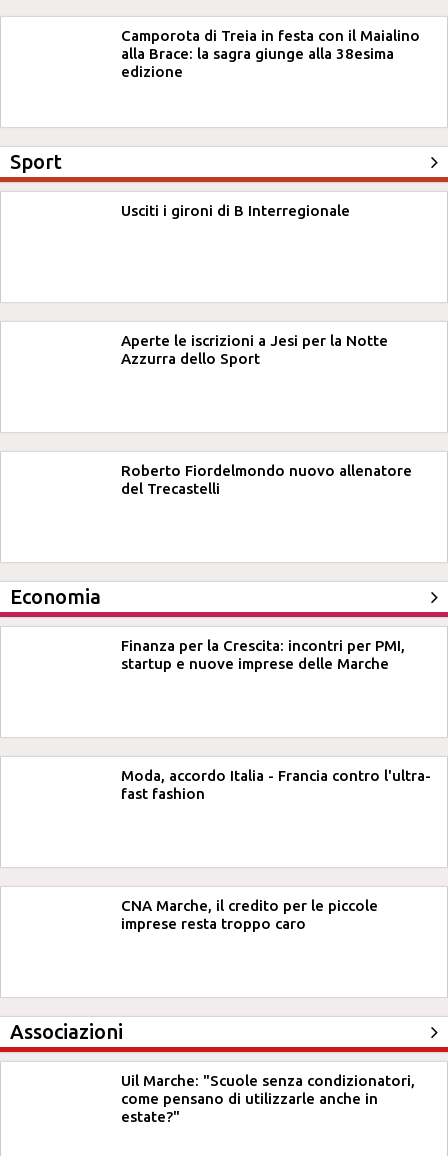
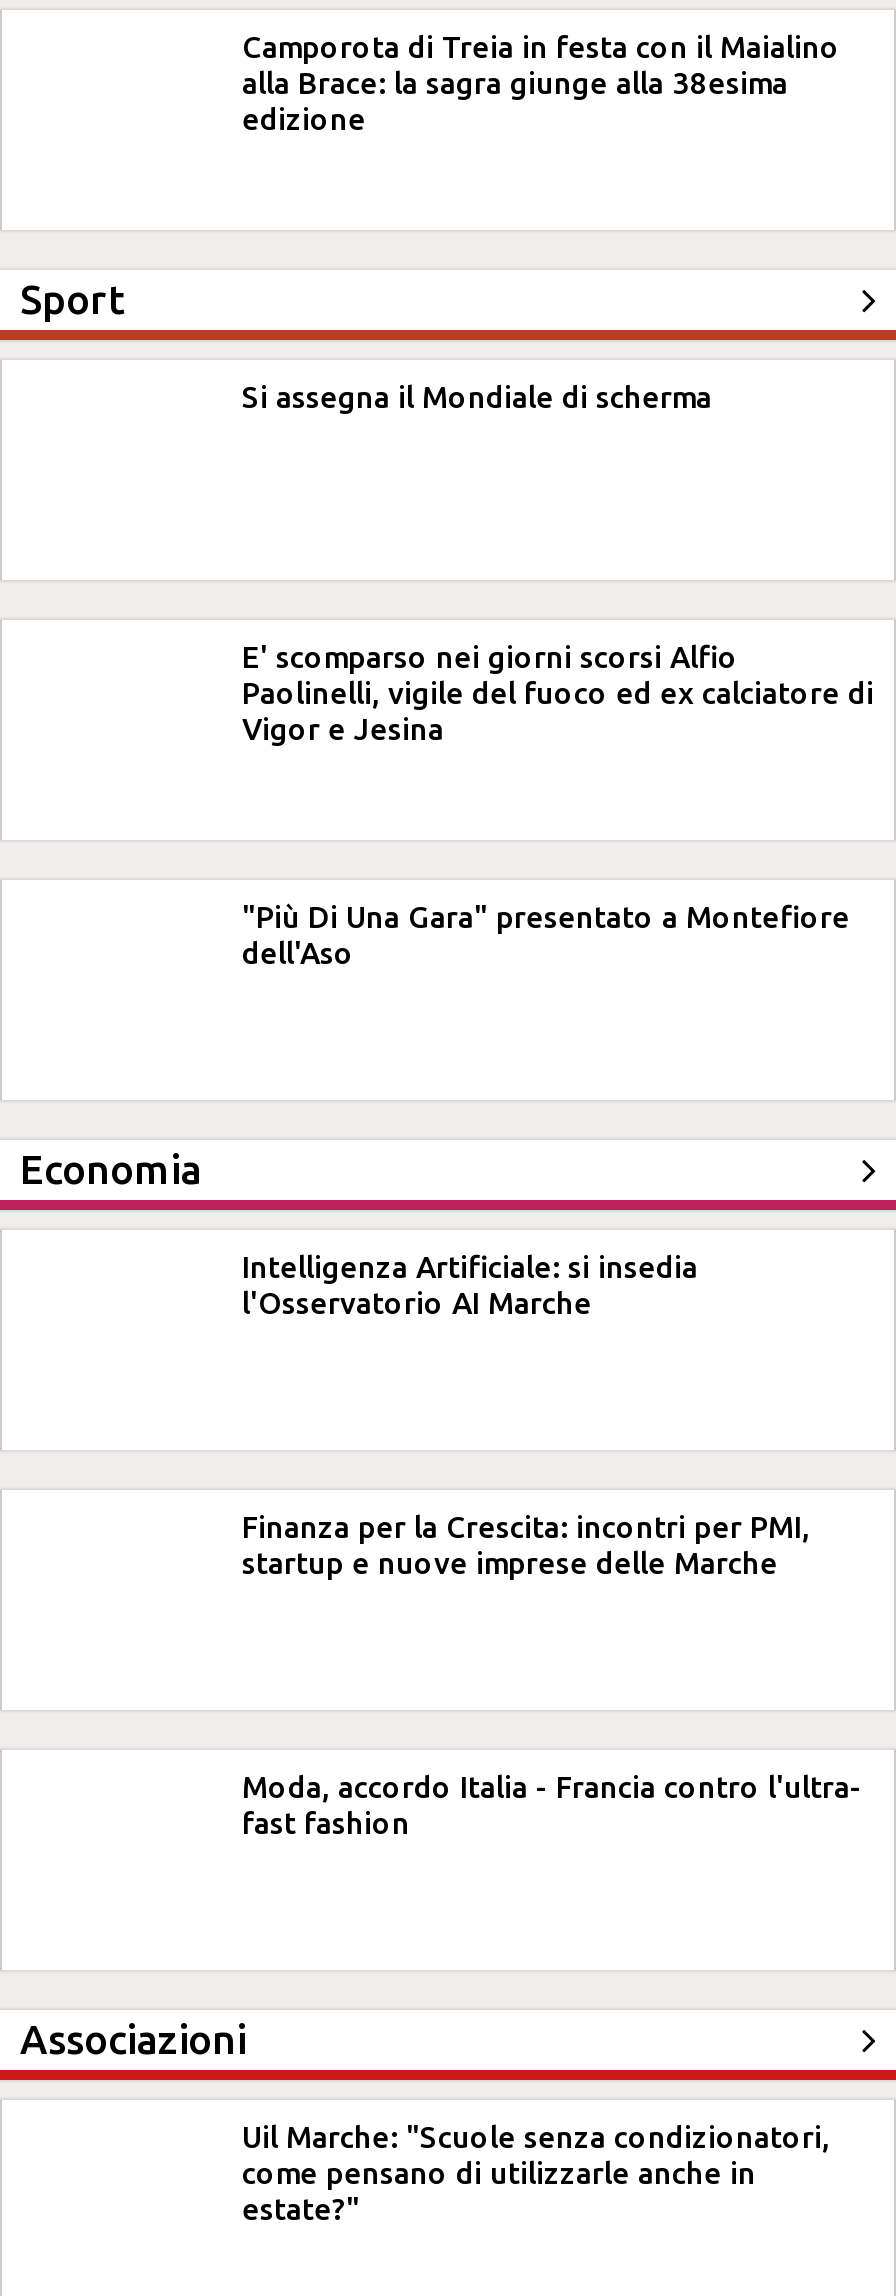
[121,202,350,219] Usciti i gironi di B Interregionale -> [242,380,712,414] Si assegna il Mondiale di scherma
[121,332,388,367] Aperte le iscrizioni a Jesi per la Notte | Azzurra dello Sport -> [242,640,874,746] E' scomparso nei giorni scorsi Alfio | Paolinelli, vigile del fuoco ed ex calciatore di | Vigor e Jesina
[121,462,412,497] Roberto Fiordelmondo nuovo allenatore | del Trecastelli -> [242,900,850,970] "Più Di Una Gara" presentato a Montefiore | dell'Aso
none -> [242,1250,698,1320] Intelligenza Artificiale: si insedia | l'Osservatorio AI Marche
moved [121,637,431,802] -> [242,1510,862,1840]: Finanza per la Crescita: incontri per PMI, | startup e nuove imprese delle Marche | Moda, accordo Italia - Francia contro l'ultra- | fast fashion
[121,897,378,932] CNA Marche, il credito per le piccole | imprese resta troppo caro -> none

